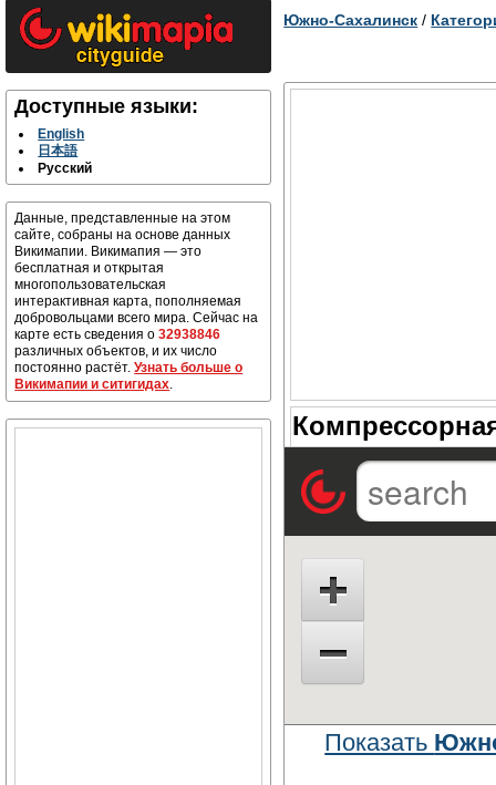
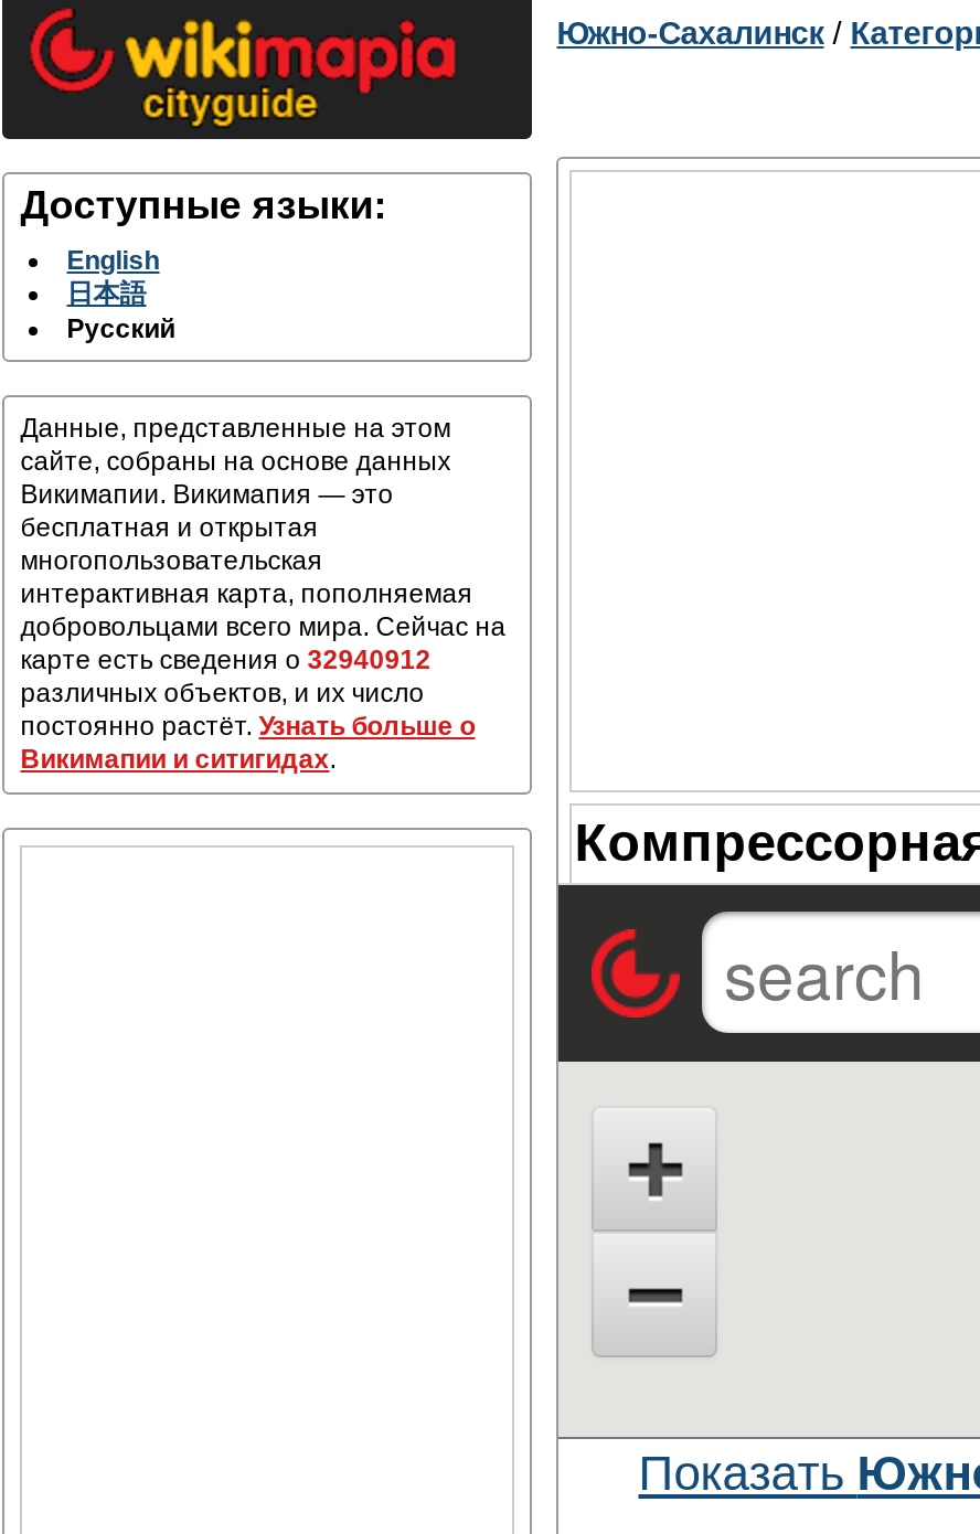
[15,327,221,342] карте есть сведения о 32938846 -> [20,645,431,675] карте есть сведения о 32940912

